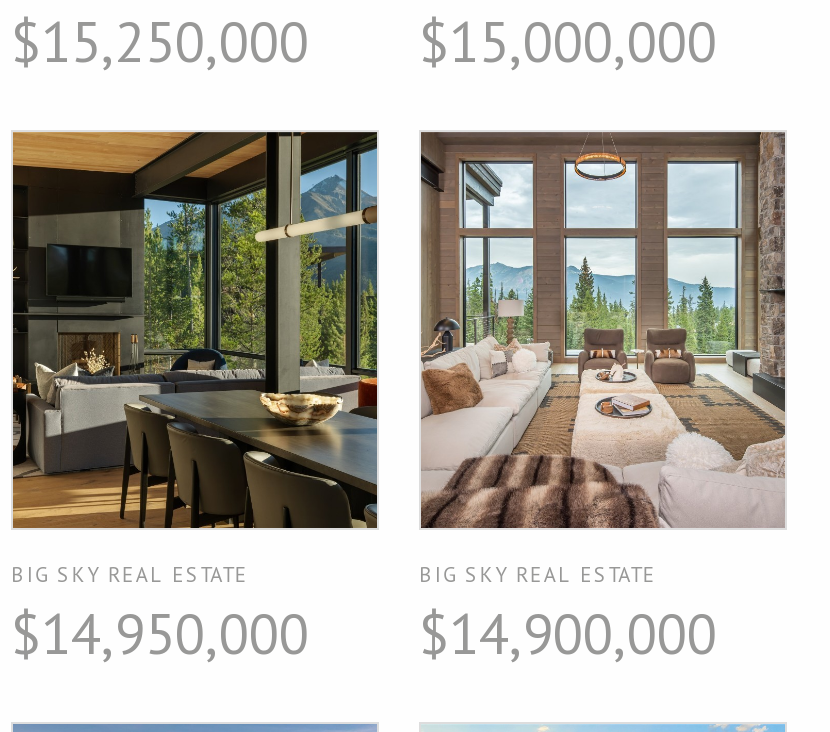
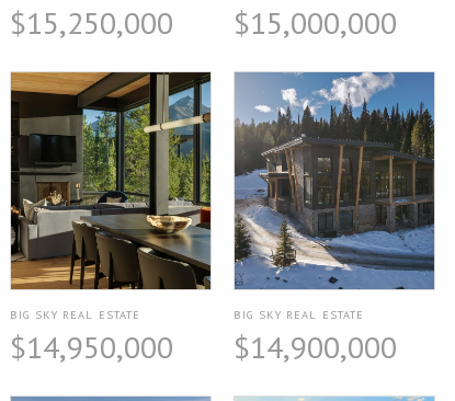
[419,130,787,530] [image] -> [235,71,435,290] [image]

